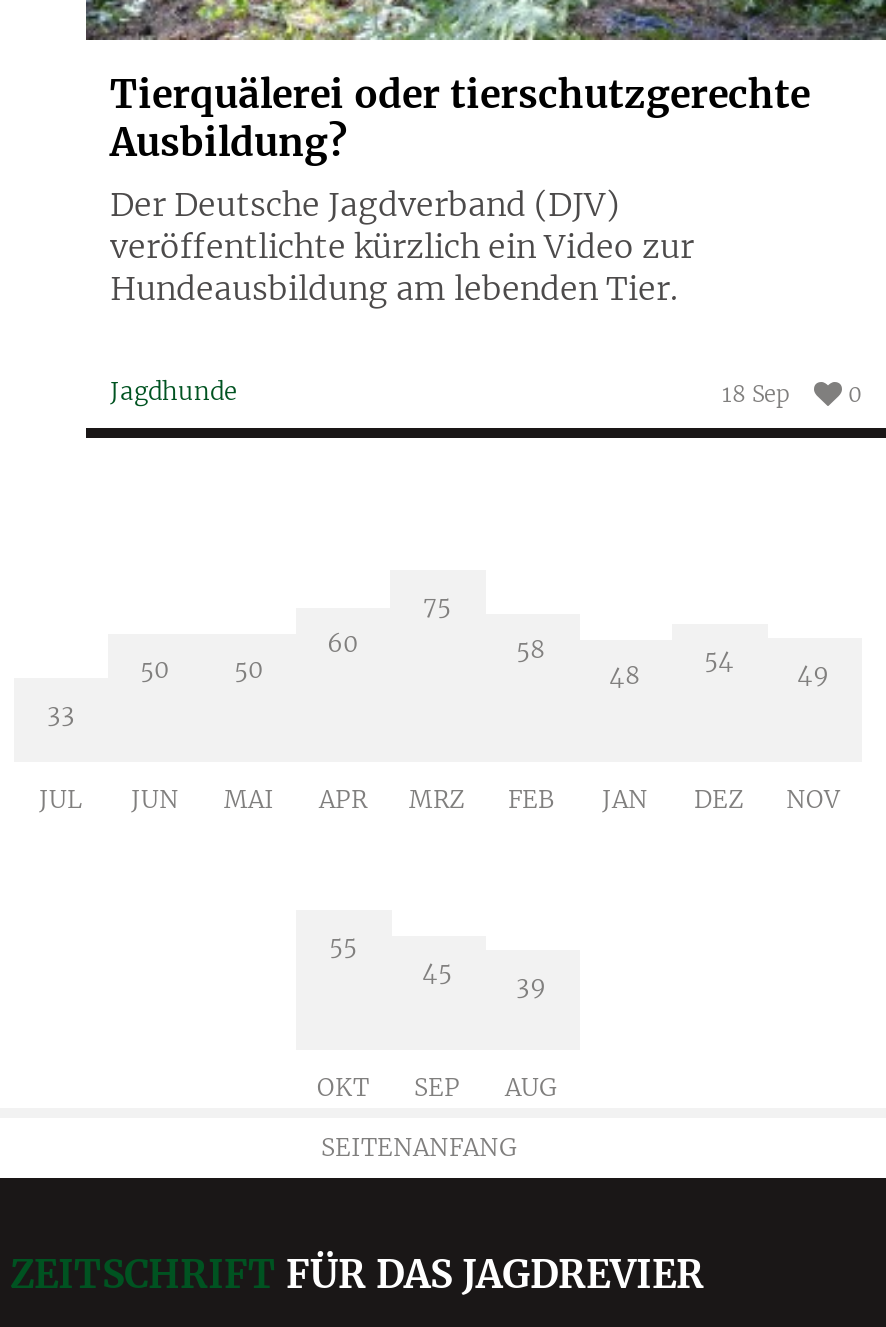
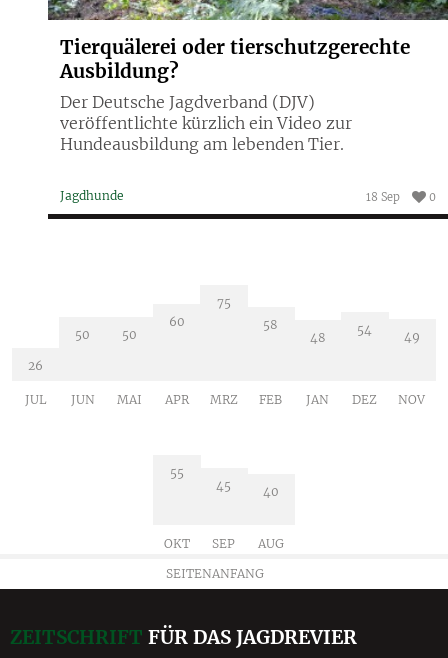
[47,698,75,728] 33 -> [28,358,43,373] 26
[516,971,546,1001] 39 -> [262,484,278,499] 40

